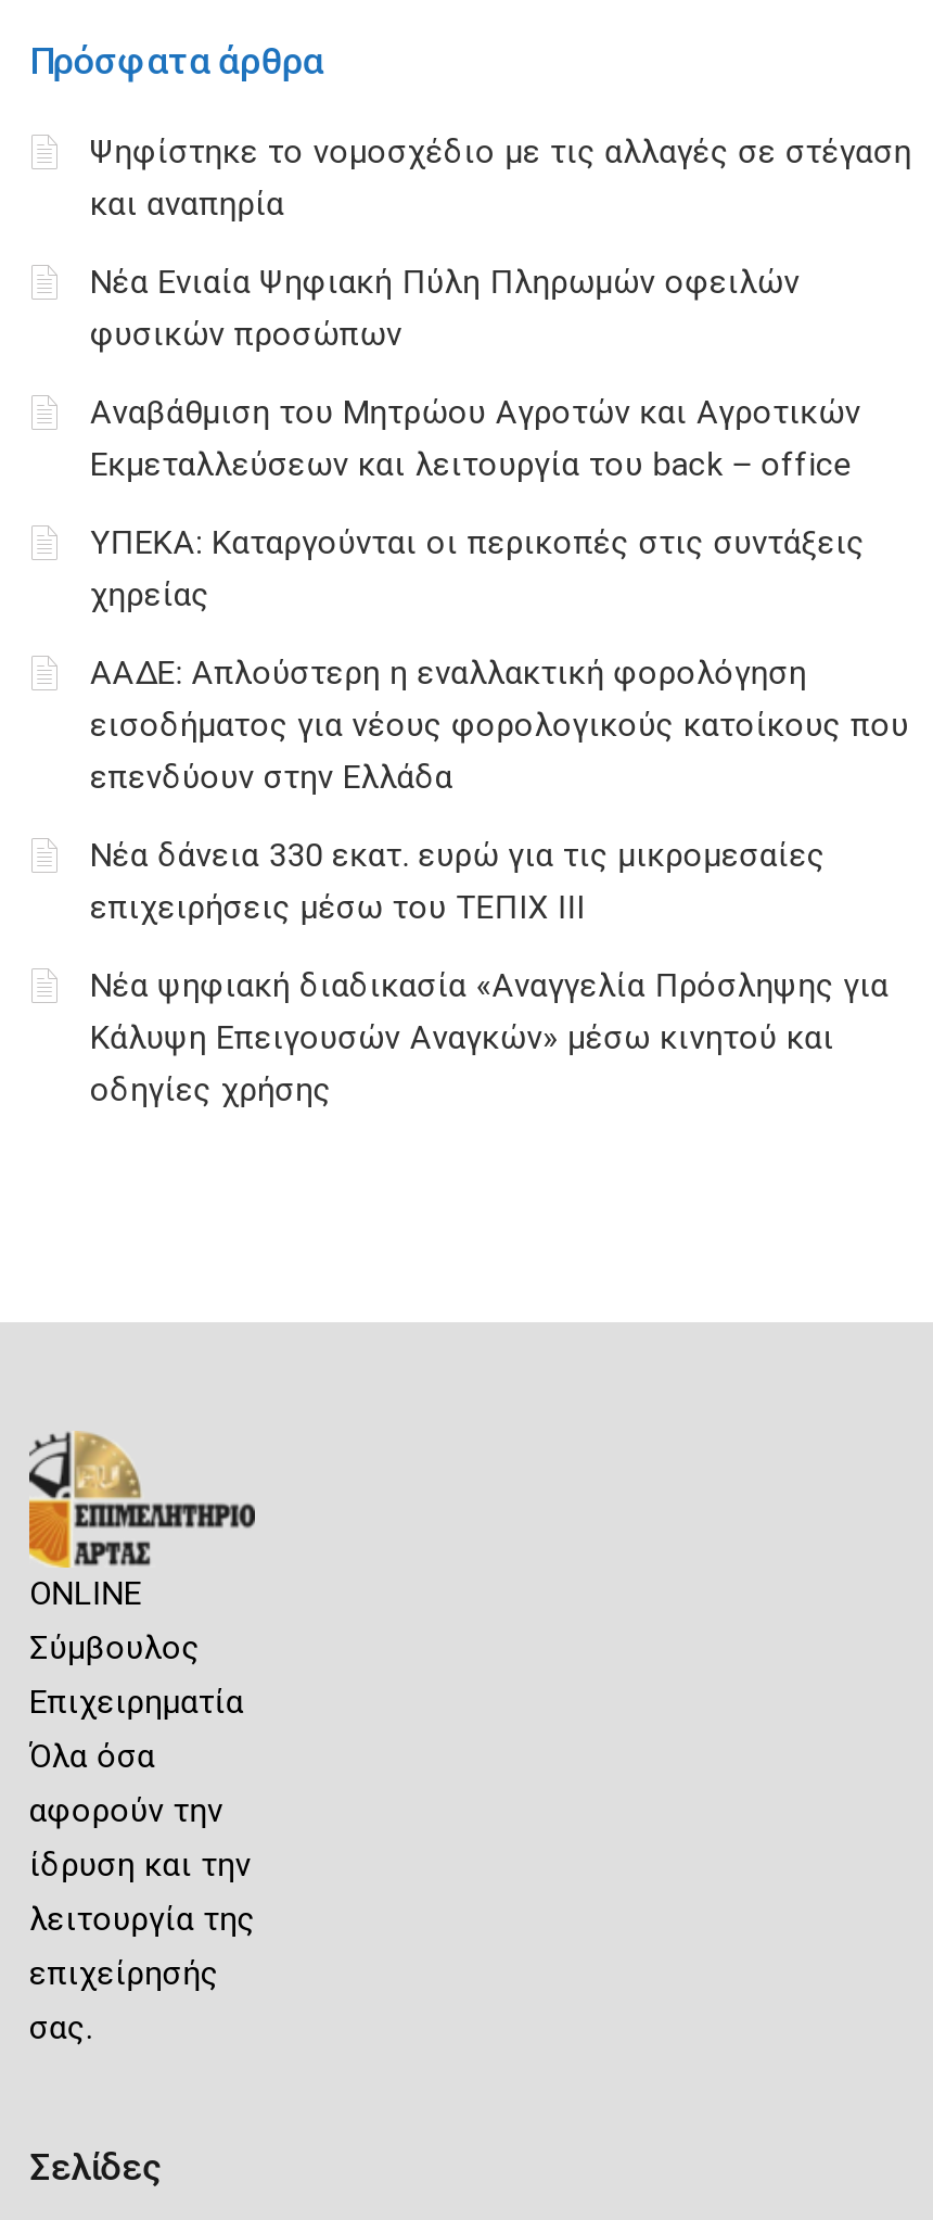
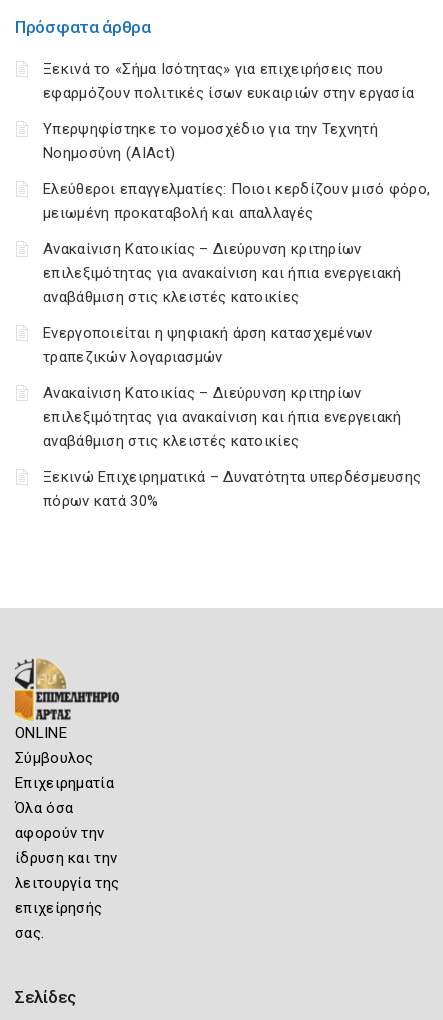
[90,132,912,224] Ψηφίστηκε το νομοσχέδιο με τις αλλαγές σε στέγαση | και αναπηρία -> [43,60,414,102] Ξεκινά το «Σήμα Ισότητας» για επιχειρήσεις που | εφαρμόζουν πολιτικές ίσων ευκαιριών στην εργασία
[90,263,800,354] Νέα Ενιαία Ψηφιακή Πύλη Πληρωμών οφειλών | φυσικών προσώπων -> [43,120,378,162] Υπερψηφίστηκε το νομοσχέδιο για την Τεχνητή | Νοημοσύνη (AIAct)
[90,393,861,484] Αναβάθμιση του Μητρώου Αγροτών και Αγροτικών | Εκμεταλλεύσεων και λειτουργία του back – office -> [43,180,430,222] Ελεύθεροι επαγγελματίες: Ποιοι κερδίζουν μισό φόρο, | μειωμένη προκαταβολή και απαλλαγές
[90,523,865,614] ΥΠΕΚΑ: Καταργούνται οι περικοπές στις συντάξεις | χηρείας -> [43,240,402,306] Ανακαίνιση Κατοικίας – Διεύρυνση κριτηρίων | επιλεξιμότητας για ανακαίνιση και ήπια ενεργειακή | αναβάθμιση στις κλειστές κατοικίες
[90,654,909,797] ΑΑΔΕ: Απλούστερη η εναλλακτική φορολόγηση | εισοδήματος για νέους φορολογικούς κατοίκους που | επενδύουν στην Ελλάδα -> [43,324,373,366] Ενεργοποιείται η ψηφιακή άρση κατασχεμένων | τραπεζικών λογαριασμών
[90,836,825,927] Νέα δάνεια 330 εκατ. ευρώ για τις μικρομεσαίες | επιχειρήσεις μέσω του ΤΕΠΙΧ ΙΙΙ -> [43,384,402,450] Ανακαίνιση Κατοικίας – Διεύρυνση κριτηρίων | επιλεξιμότητας για ανακαίνιση και ήπια ενεργειακή | αναβάθμιση στις κλειστές κατοικίες
[90,966,889,1109] Νέα ψηφιακή διαδικασία «Αναγγελία Πρόσληψης για | Κάλυψη Επειγουσών Αναγκών» μέσω κινητού και | οδηγίες χρήσης -> [43,468,421,510] Ξεκινώ Επιχειρηματικά – Δυνατότητα υπερδέσμευσης | πόρων κατά 30%

